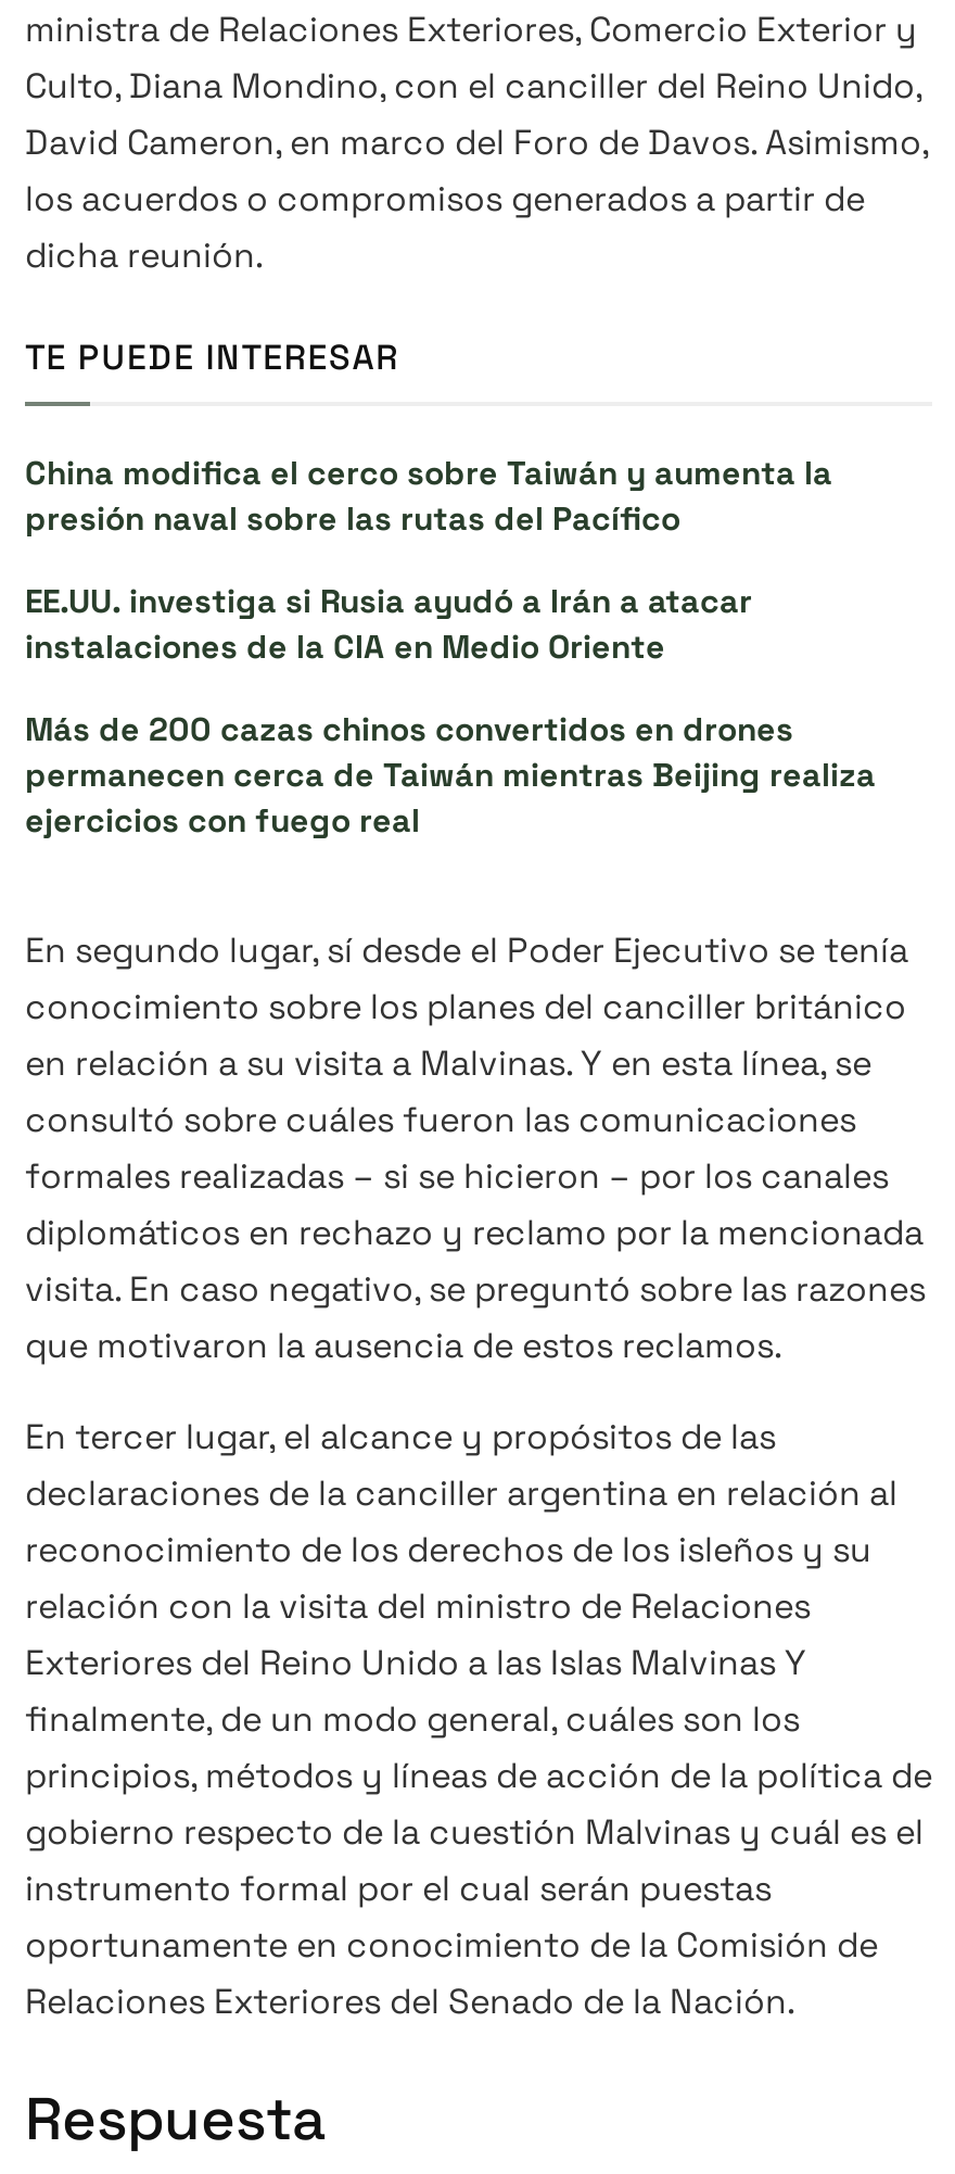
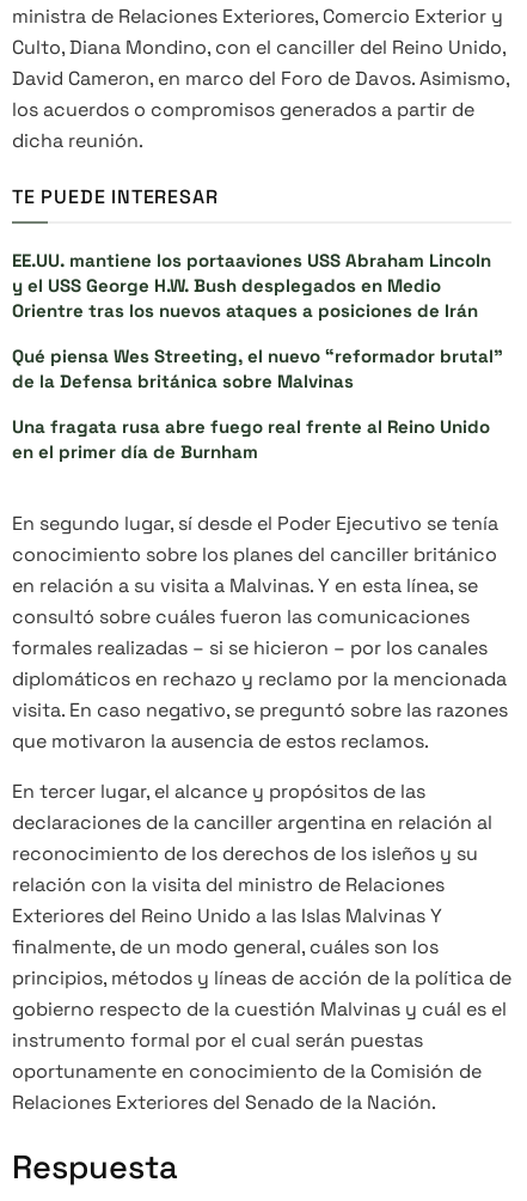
[25,452,832,539] China modifica el cerco sobre Taiwán y aumenta la | presión naval sobre las rutas del Pacífico -> [12,249,491,322] EE.UU. mantiene los portaaviones USS Abraham Lincoln | y el USS George H.W. Bush desplegados en Medio | Orientre tras los nuevos ataques a posiciones de Irán
[25,581,752,667] EE.UU. investiga si Rusia ayudó a Irán a atacar | instalaciones de la CIA en Medio Oriente -> [12,345,503,393] Qué piensa Wes Streeting, el nuevo “reformador brutal” | de la Defensa británica sobre Malvinas
[25,709,876,841] Más de 200 cazas chinos convertidos en drones | permanecen cerca de Taiwán mientras Beijing realiza | ejercicios con fuego real -> [12,415,490,463] Una fragata rusa abre fuego real frente al Reino Unido | en el primer día de Burnham

